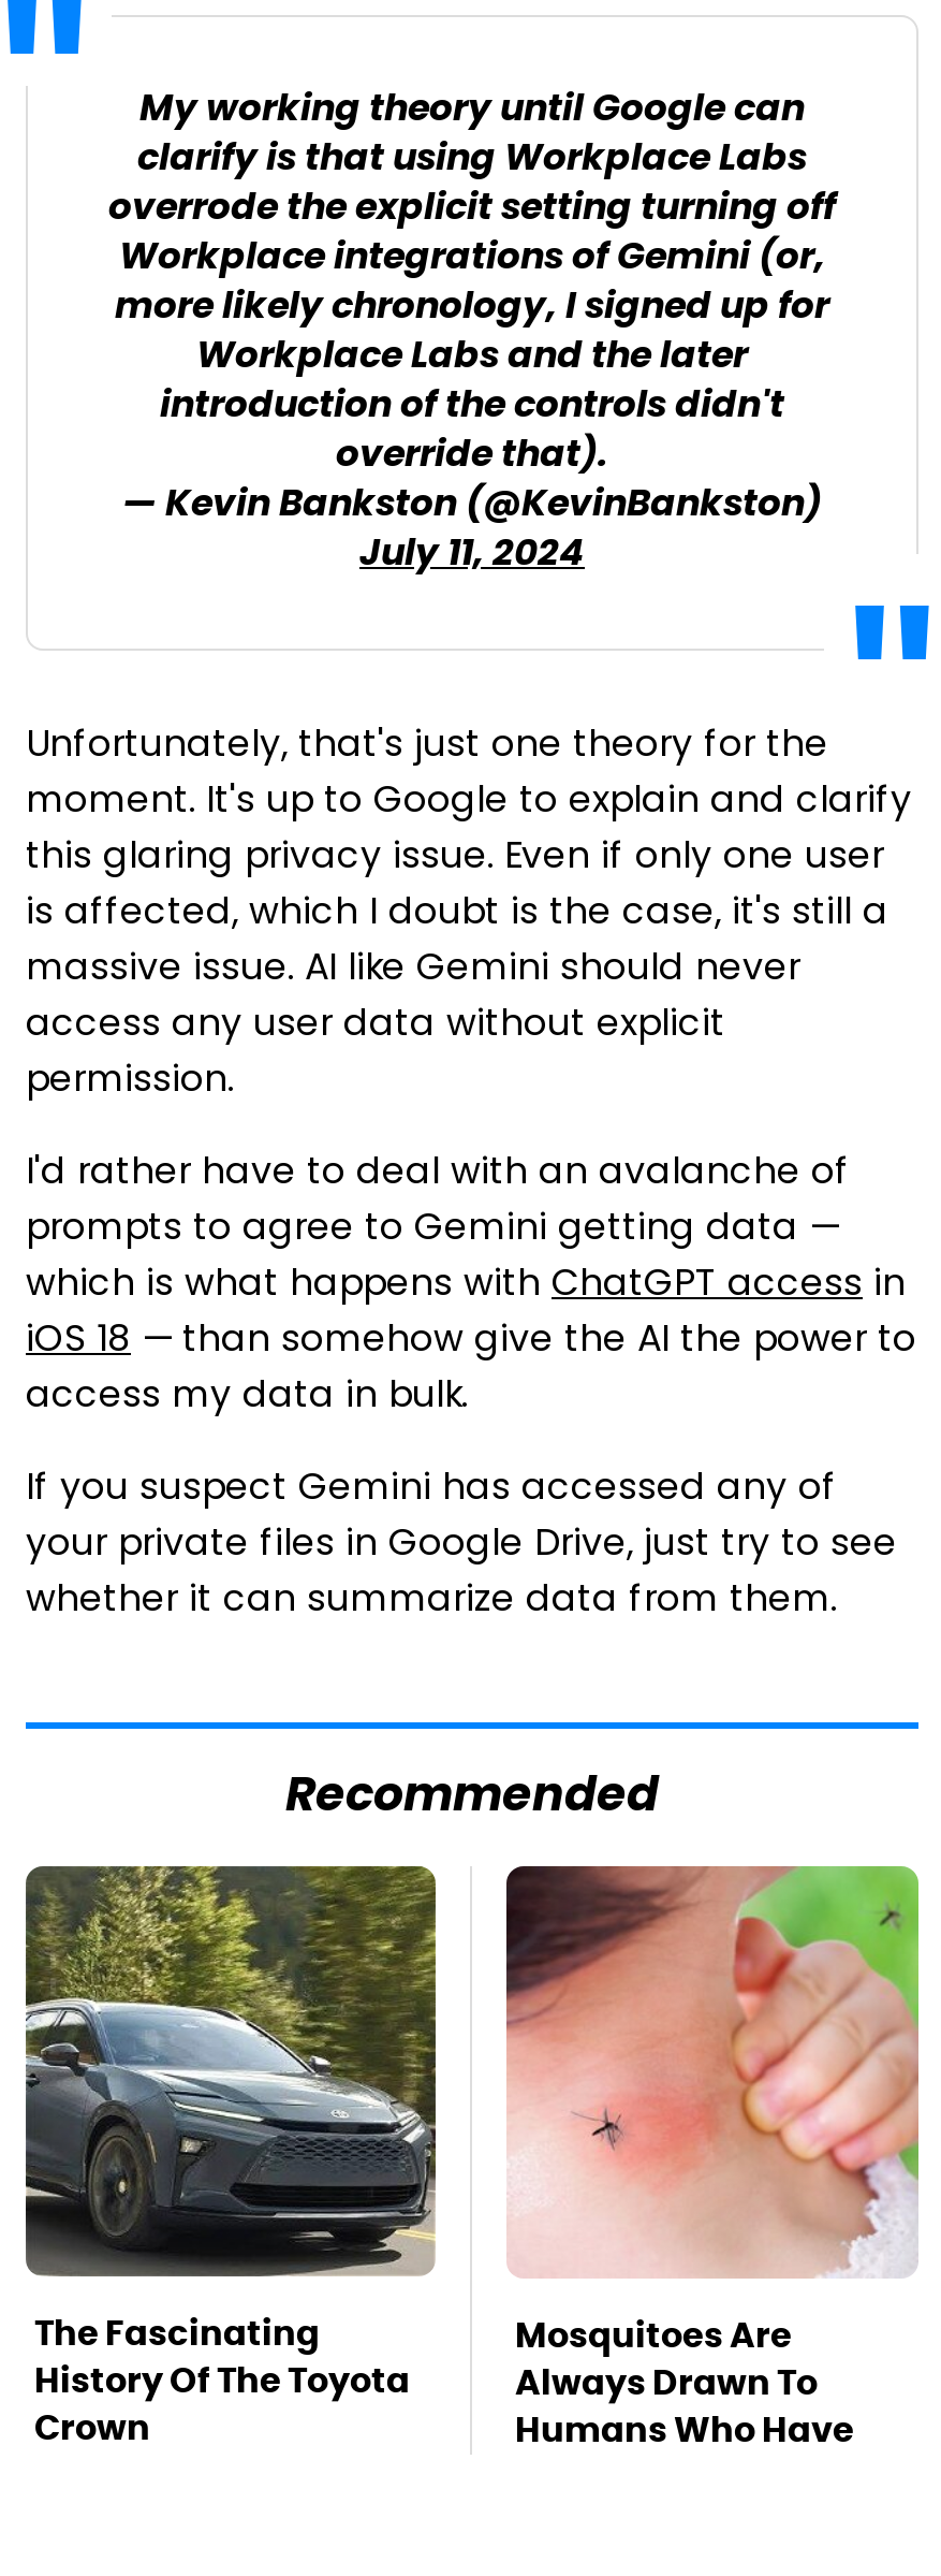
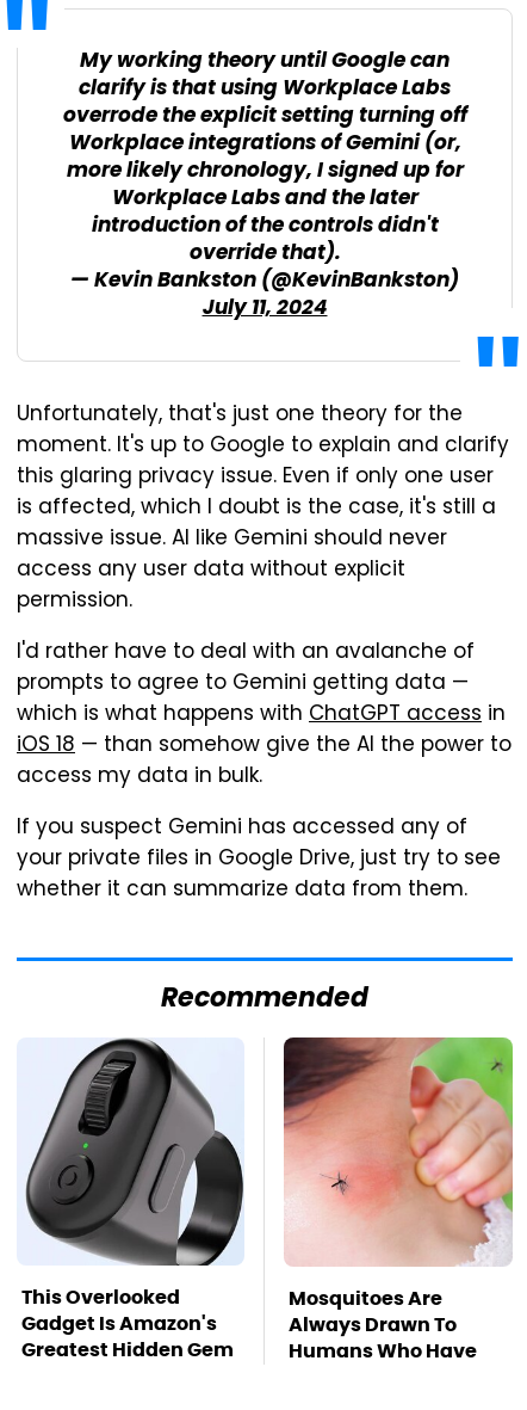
[24,1864,438,2451] [image] | The Fascinating | History Of The Toyota | Crown -> [17,1038,244,1363] [image] | This Overlooked | Gadget Is Amazon's | Greatest Hidden Gem

